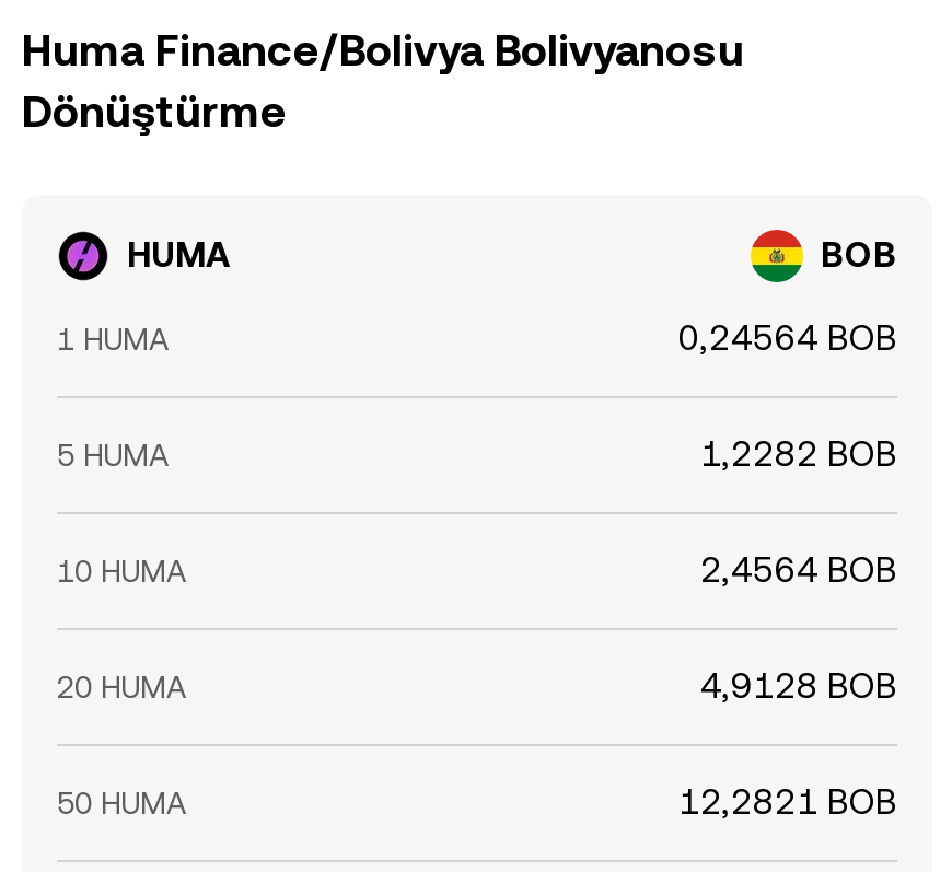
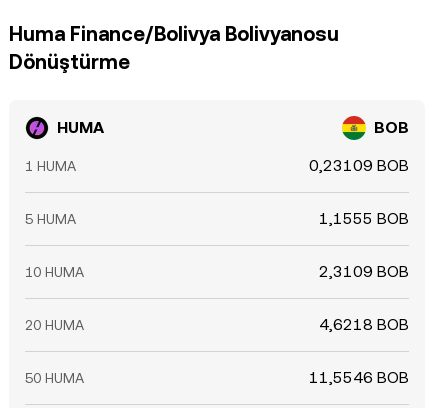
[678,317,897,359] 0,24564 BOB -> [309,156,409,175] 0,23109 BOB
[700,433,897,475] 1,2282 BOB -> [319,209,409,228] 1,1555 BOB
[700,549,897,591] 2,4564 BOB -> [319,262,409,281] 2,3109 BOB
[700,665,897,707] 4,9128 BOB -> [319,315,409,334] 4,6218 BOB
[678,781,897,823] 12,2821 BOB -> [309,368,409,387] 11,5546 BOB

